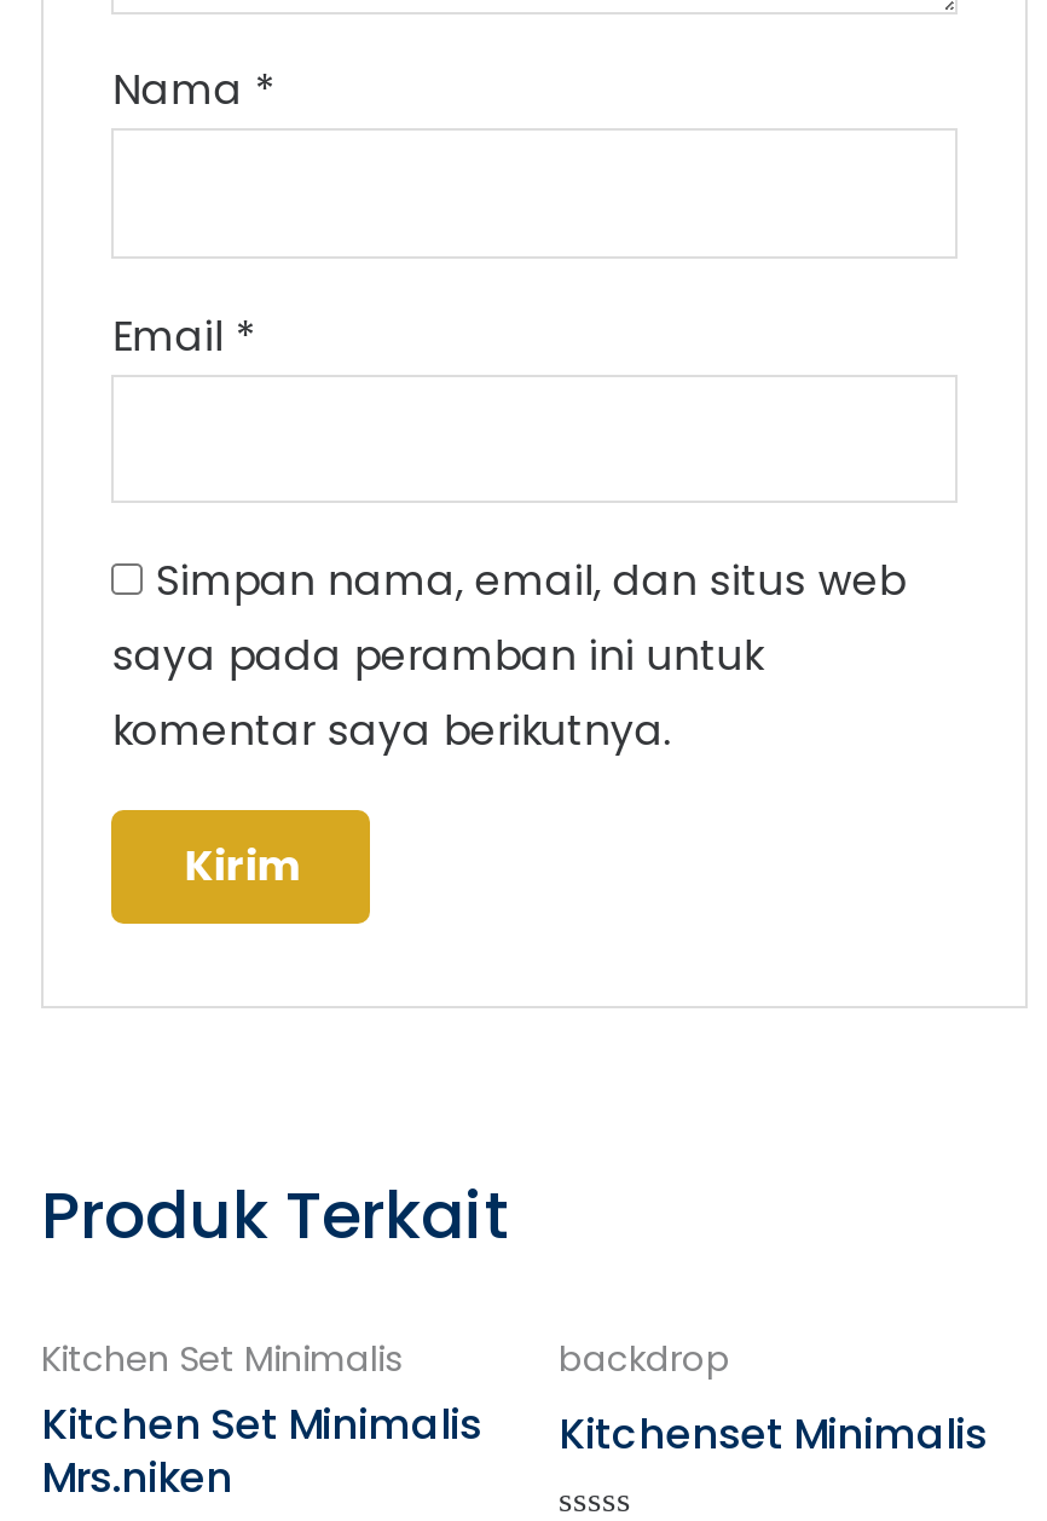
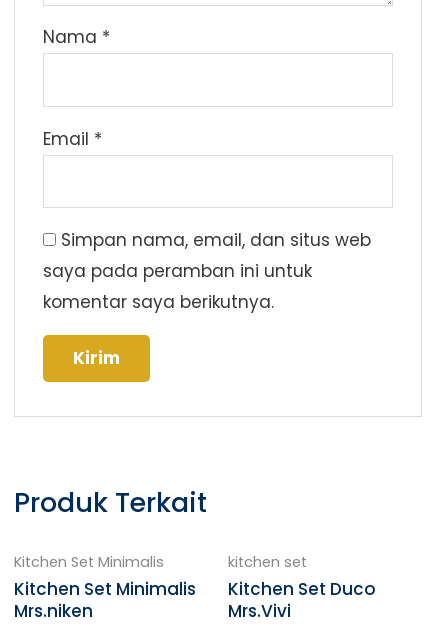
[559,1335,987,1463] backdrop | Kitchenset Minimalis -> [228,552,376,623] kitchen set | Kitchen Set Duco | Mrs.Vivi

